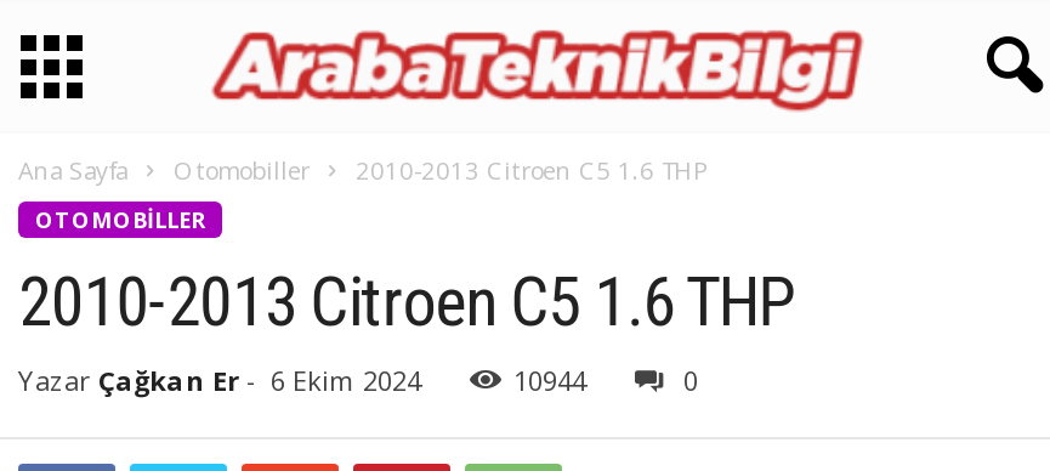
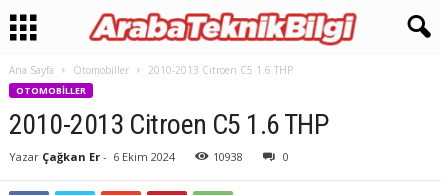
[513,362,586,398] 10944 -> [213,149,243,164] 10938

